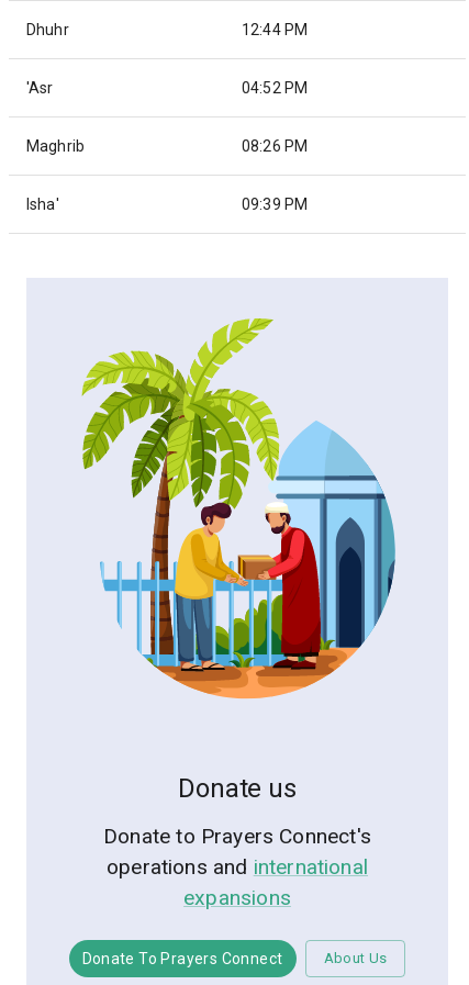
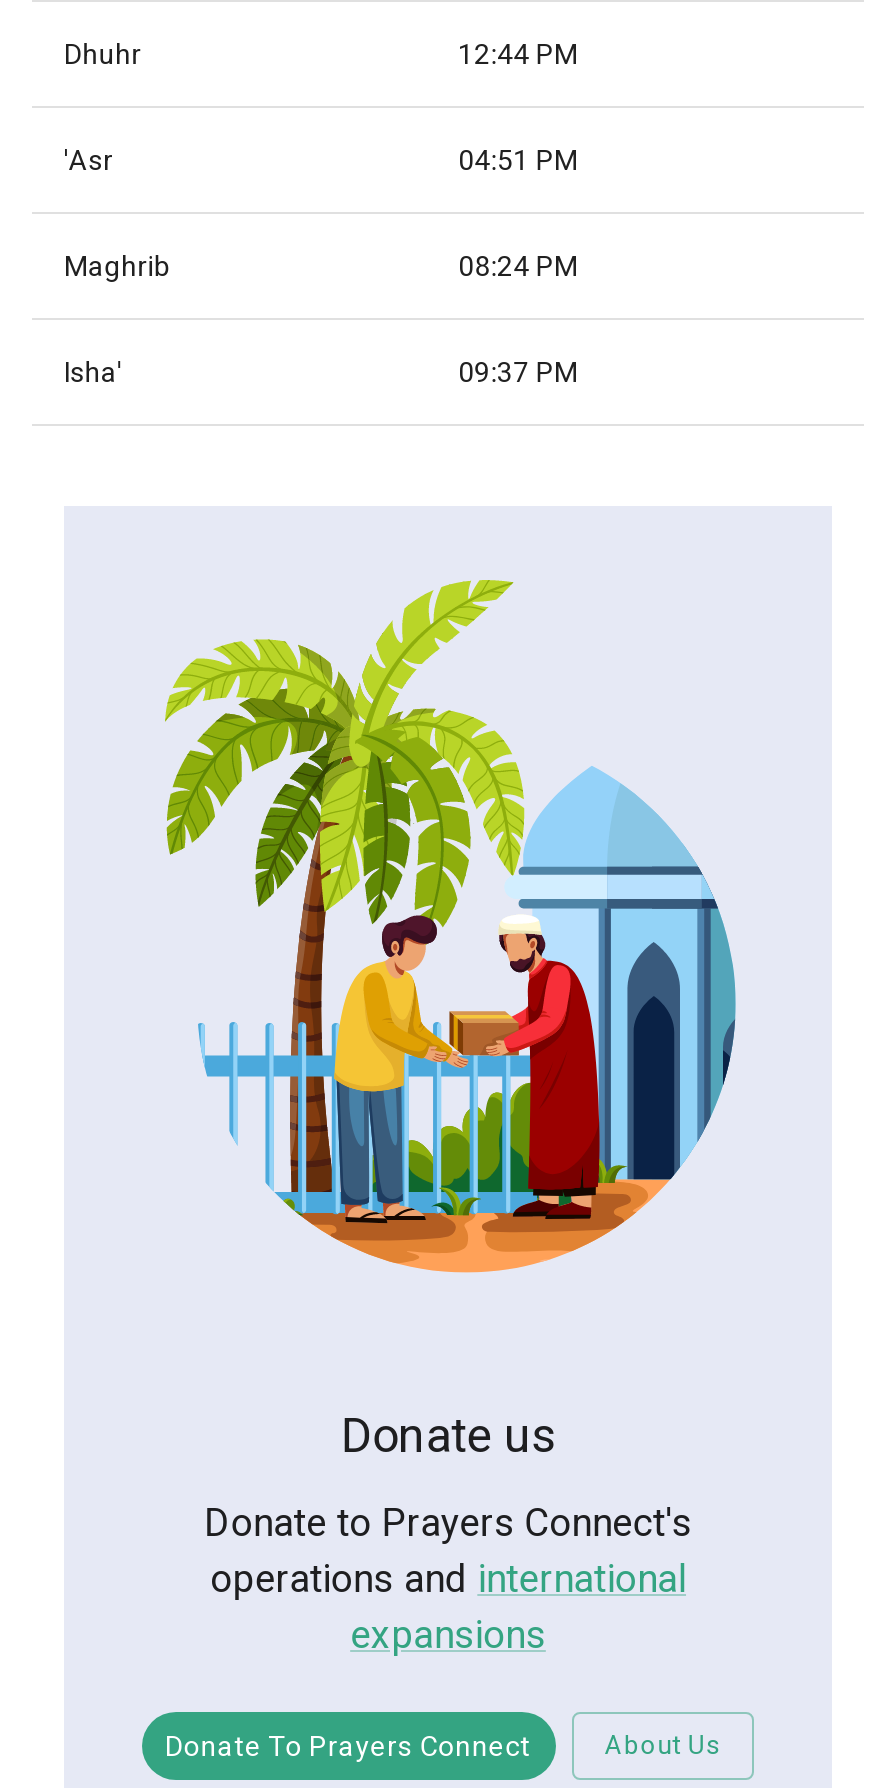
[242,79,308,97] 04:52 PM -> [458,144,578,176] 04:51 PM
[242,137,308,155] 08:26 PM -> [458,250,578,282] 08:24 PM
[242,195,308,213] 09:39 PM -> [458,356,578,388] 09:37 PM

